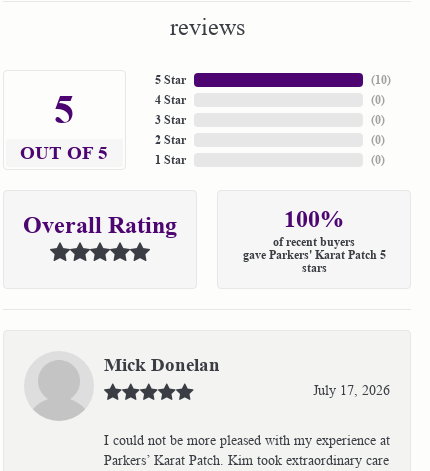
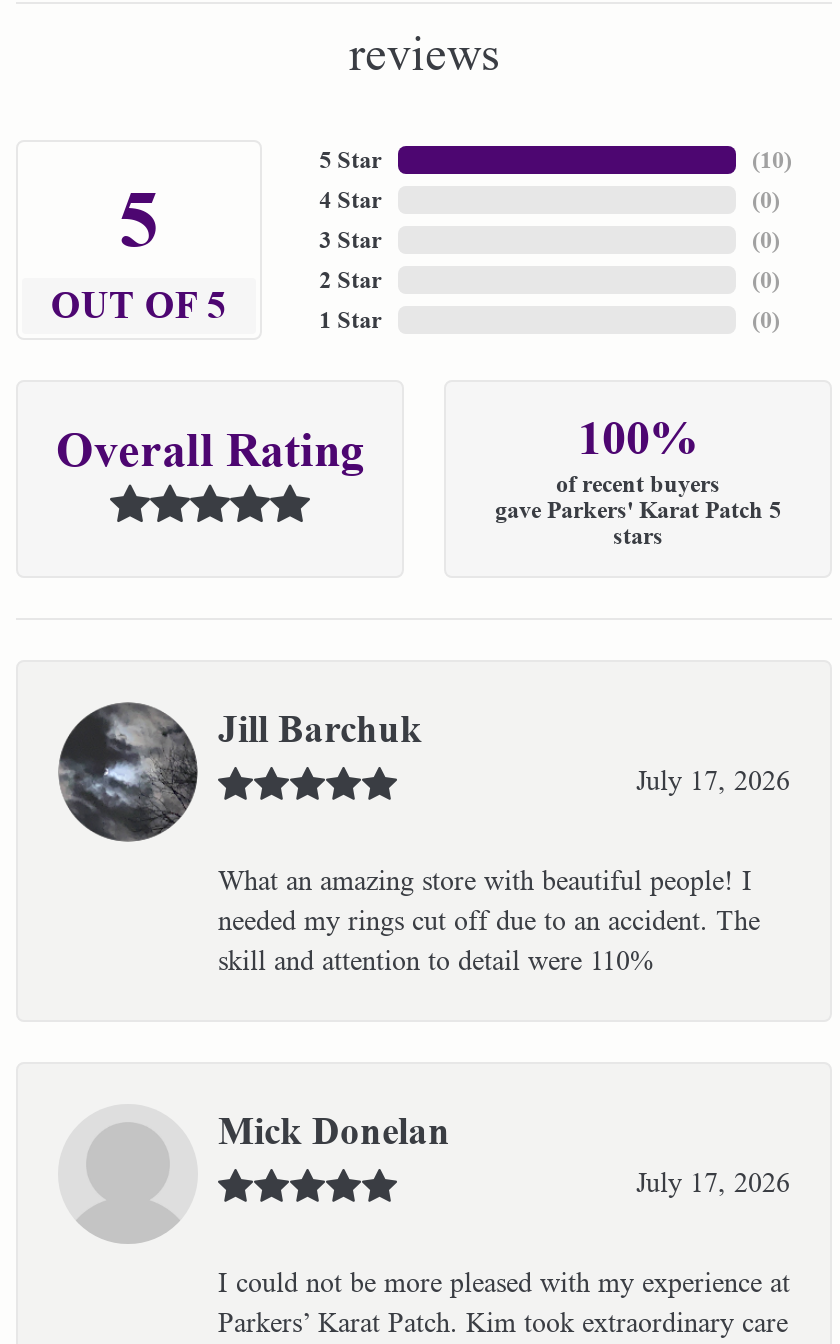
none -> [58,702,790,975] [image] | Jill Barchuk | July 17, 2026 | What an amazing store with beautiful people! I | needed my rings cut off due to an accident. The | skill and attention to detail were 110%

